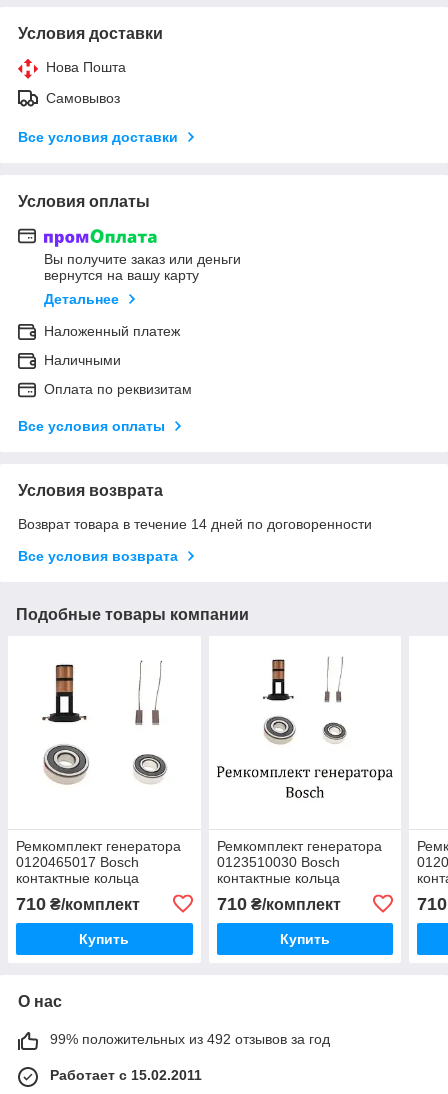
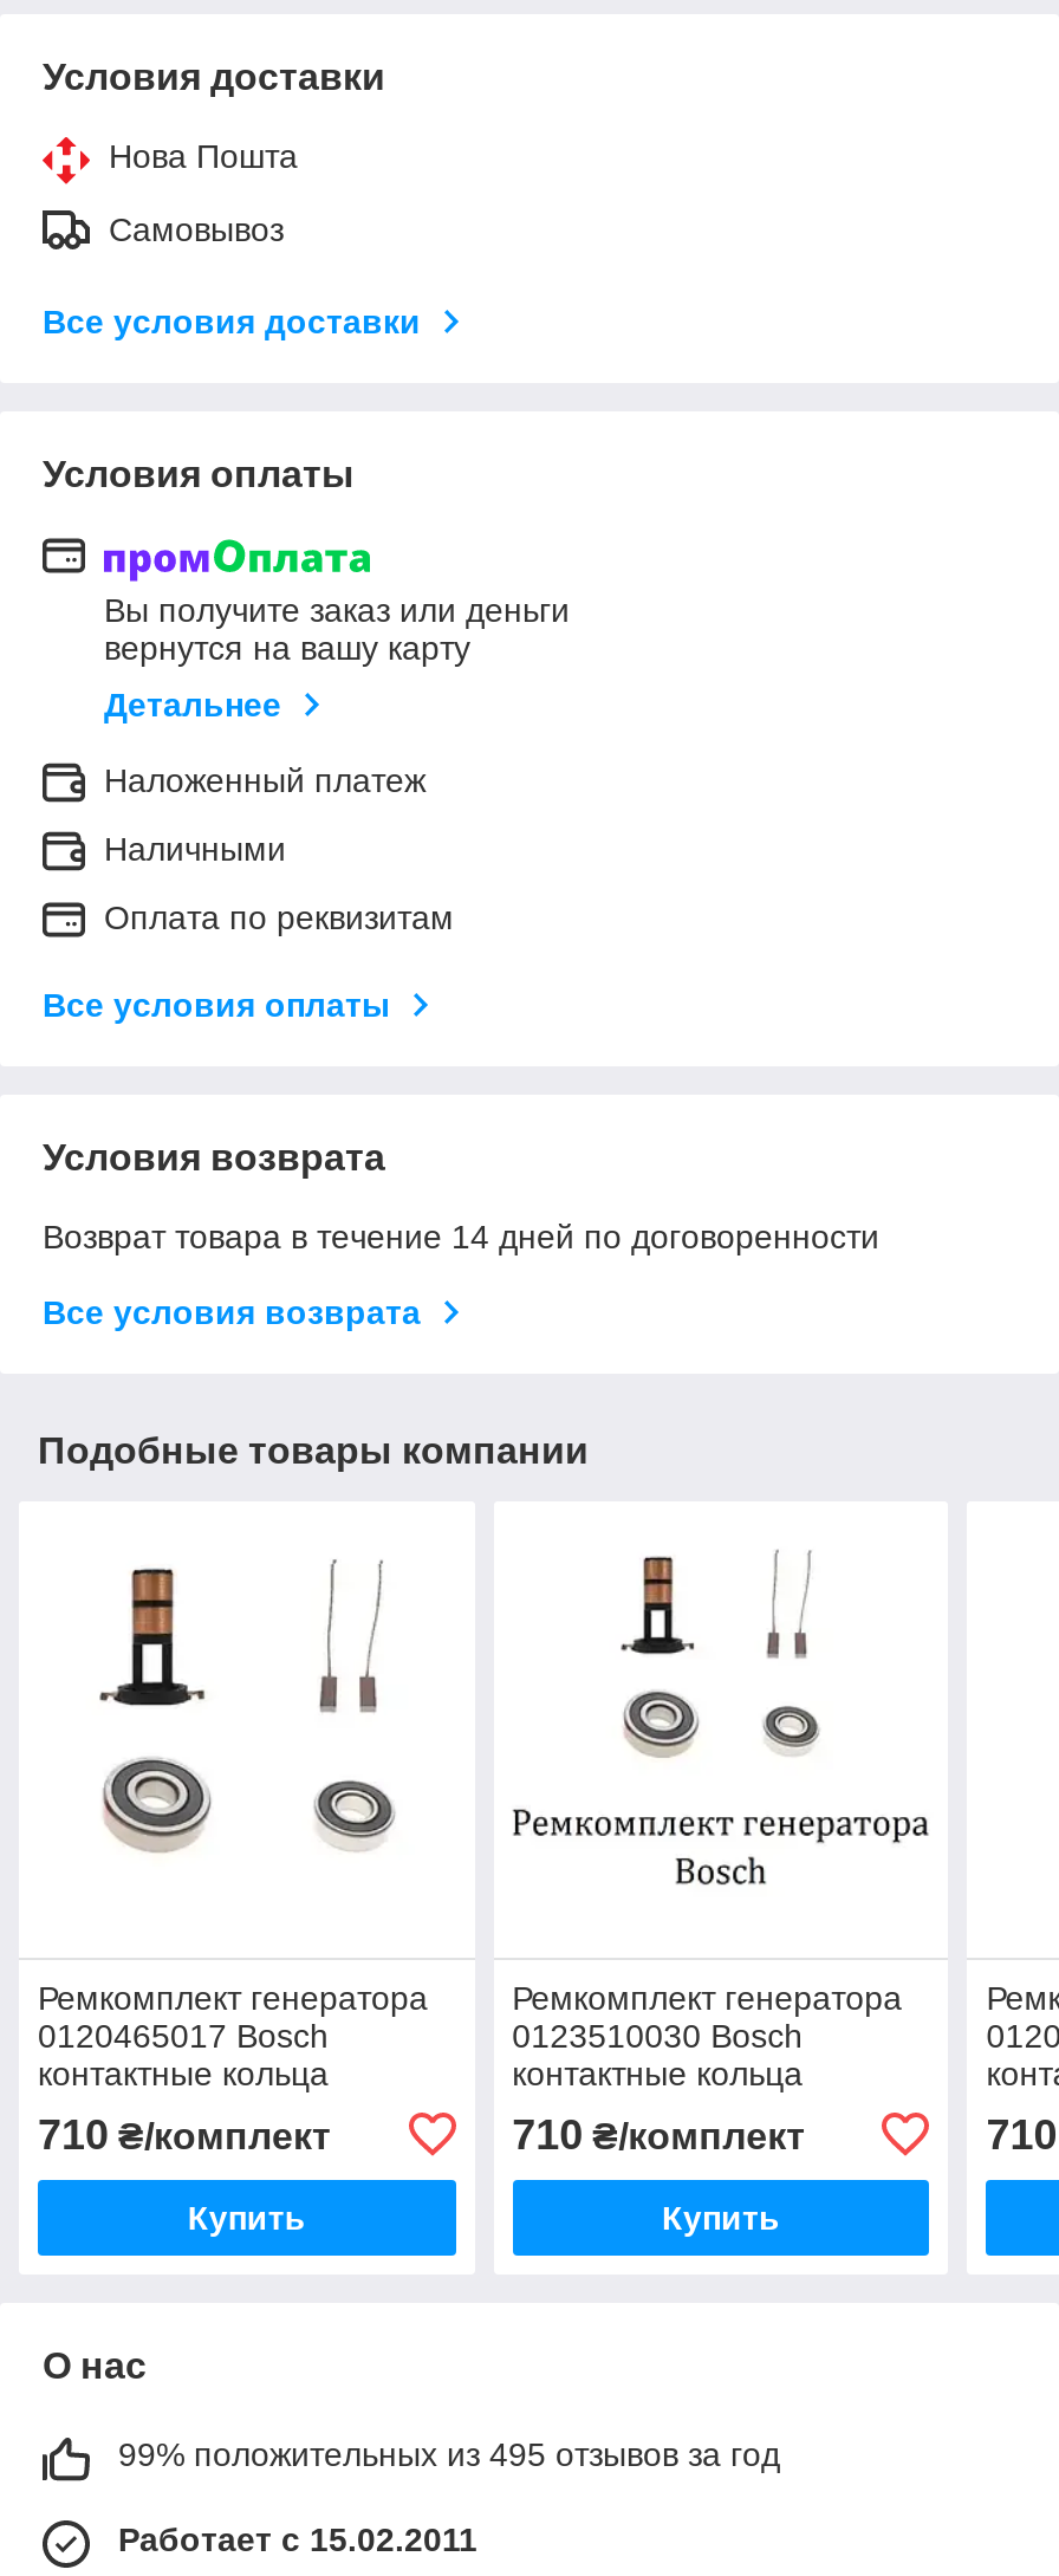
[50,1031,330,1047] 99% положительных из 492 отзывов за год -> [118,2435,780,2473] 99% положительных из 495 отзывов за год

